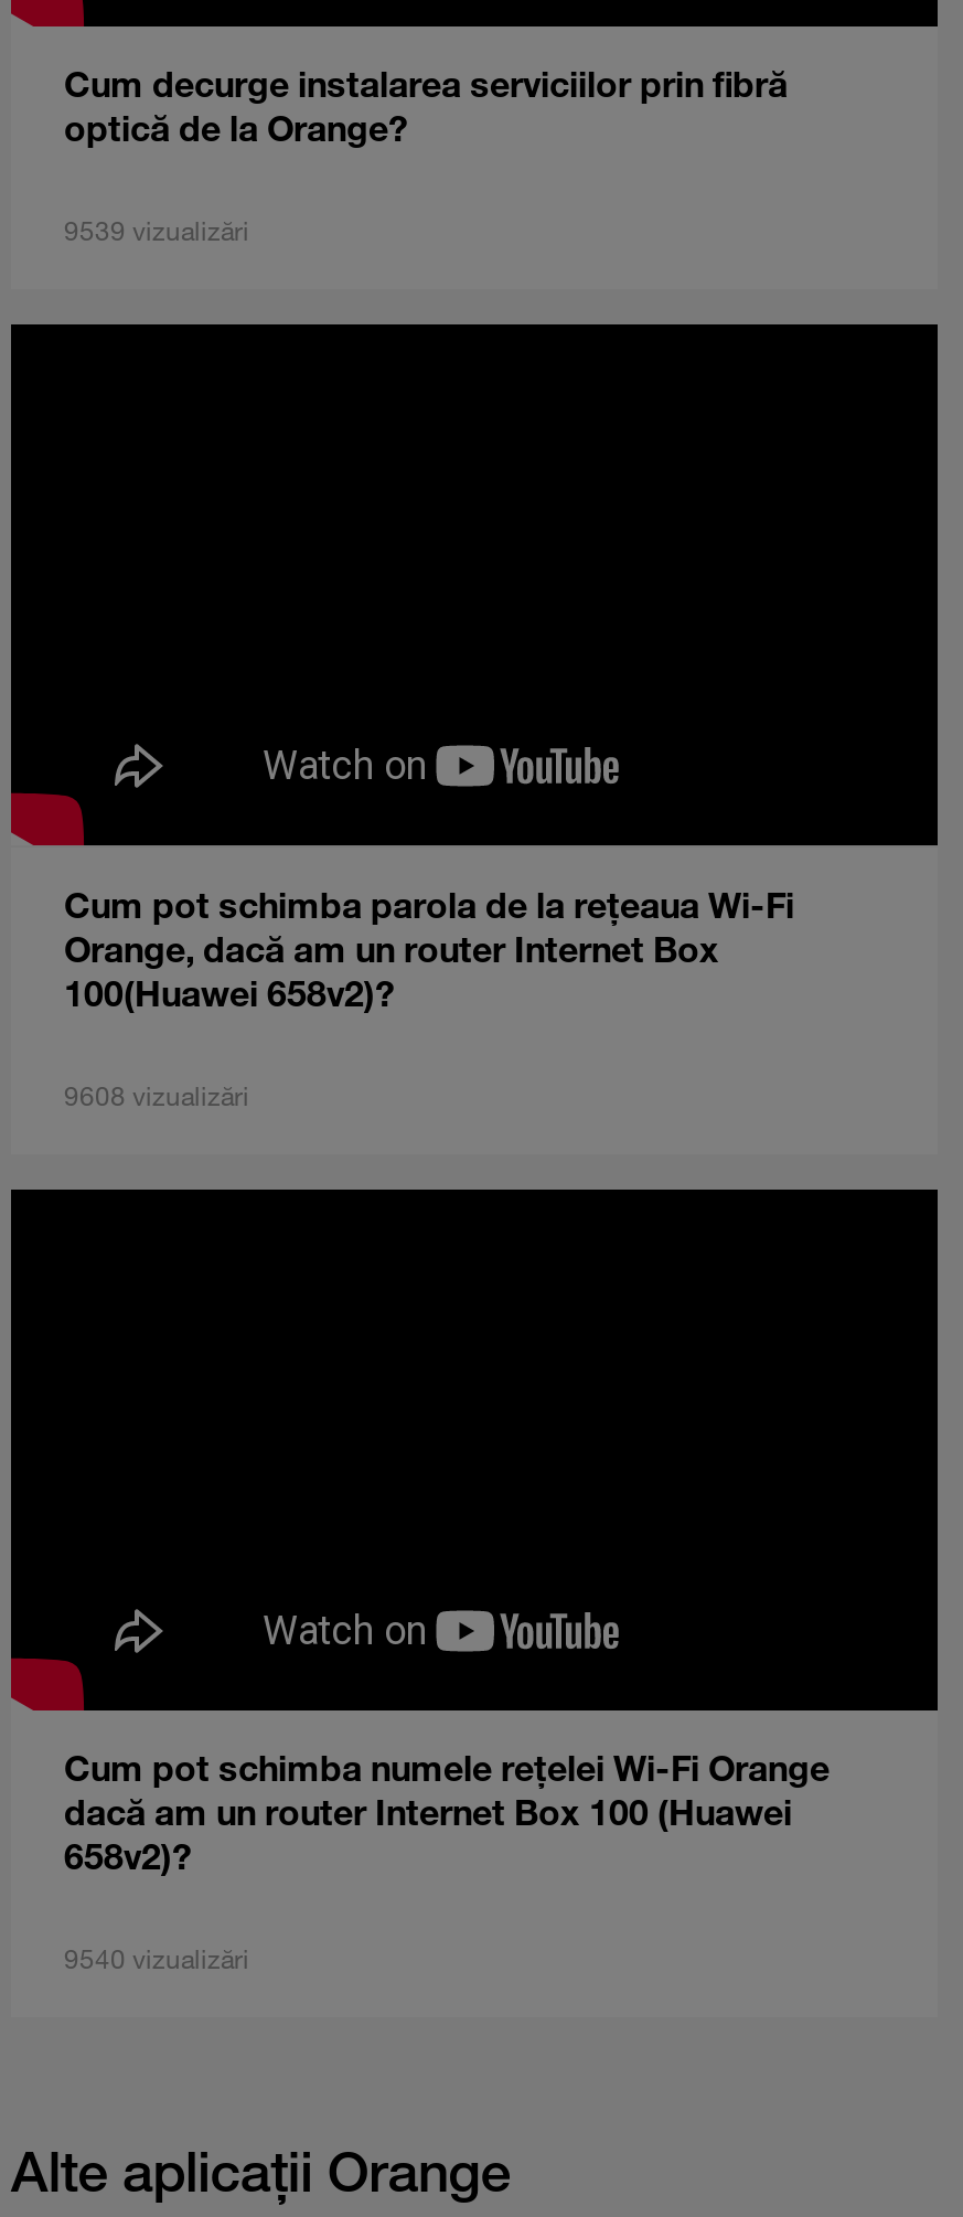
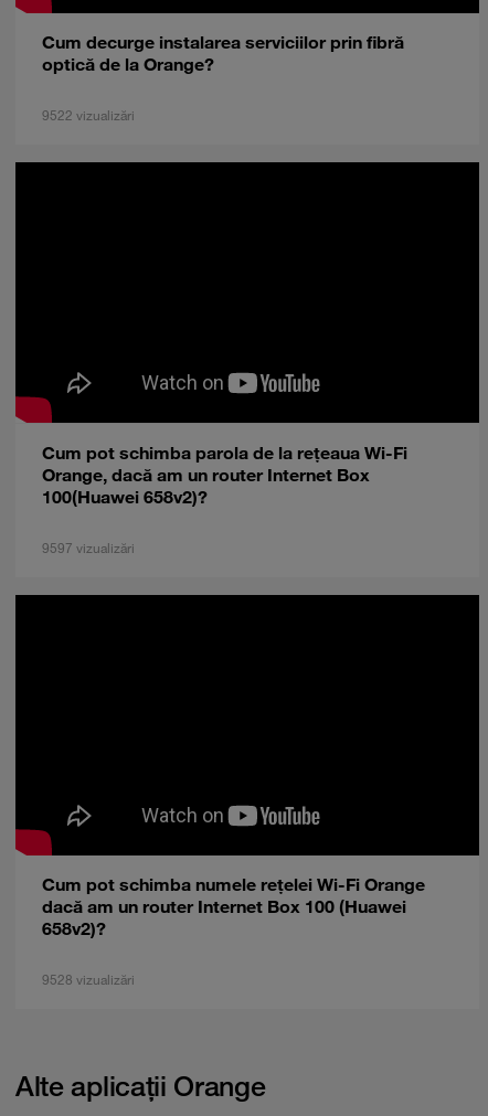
[64,212,249,248] 9539 vizualizări -> [42,106,135,124] 9522 vizualizări
[64,1077,249,1112] 9608 vizualizări -> [42,538,135,556] 9597 vizualizări
[64,1940,249,1976] 9540 vizualizări -> [42,971,135,988] 9528 vizualizări

